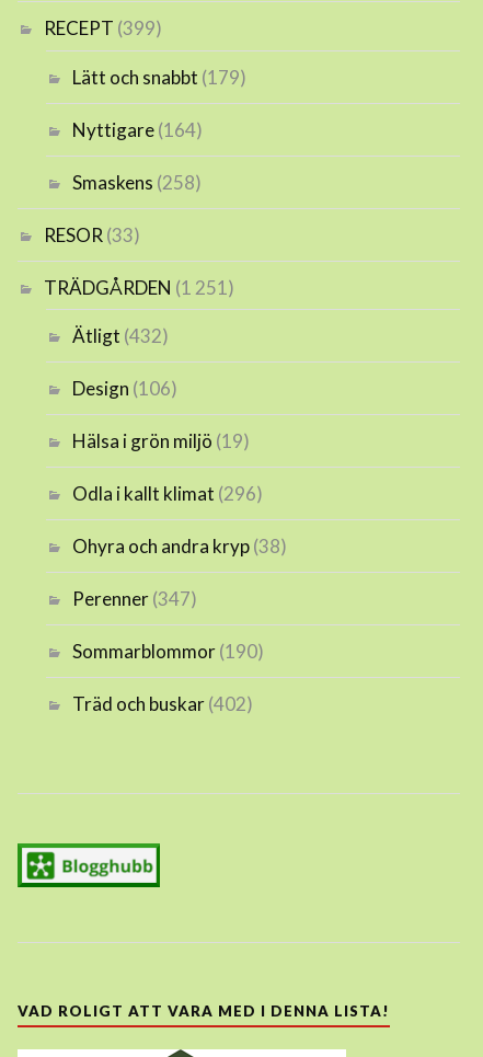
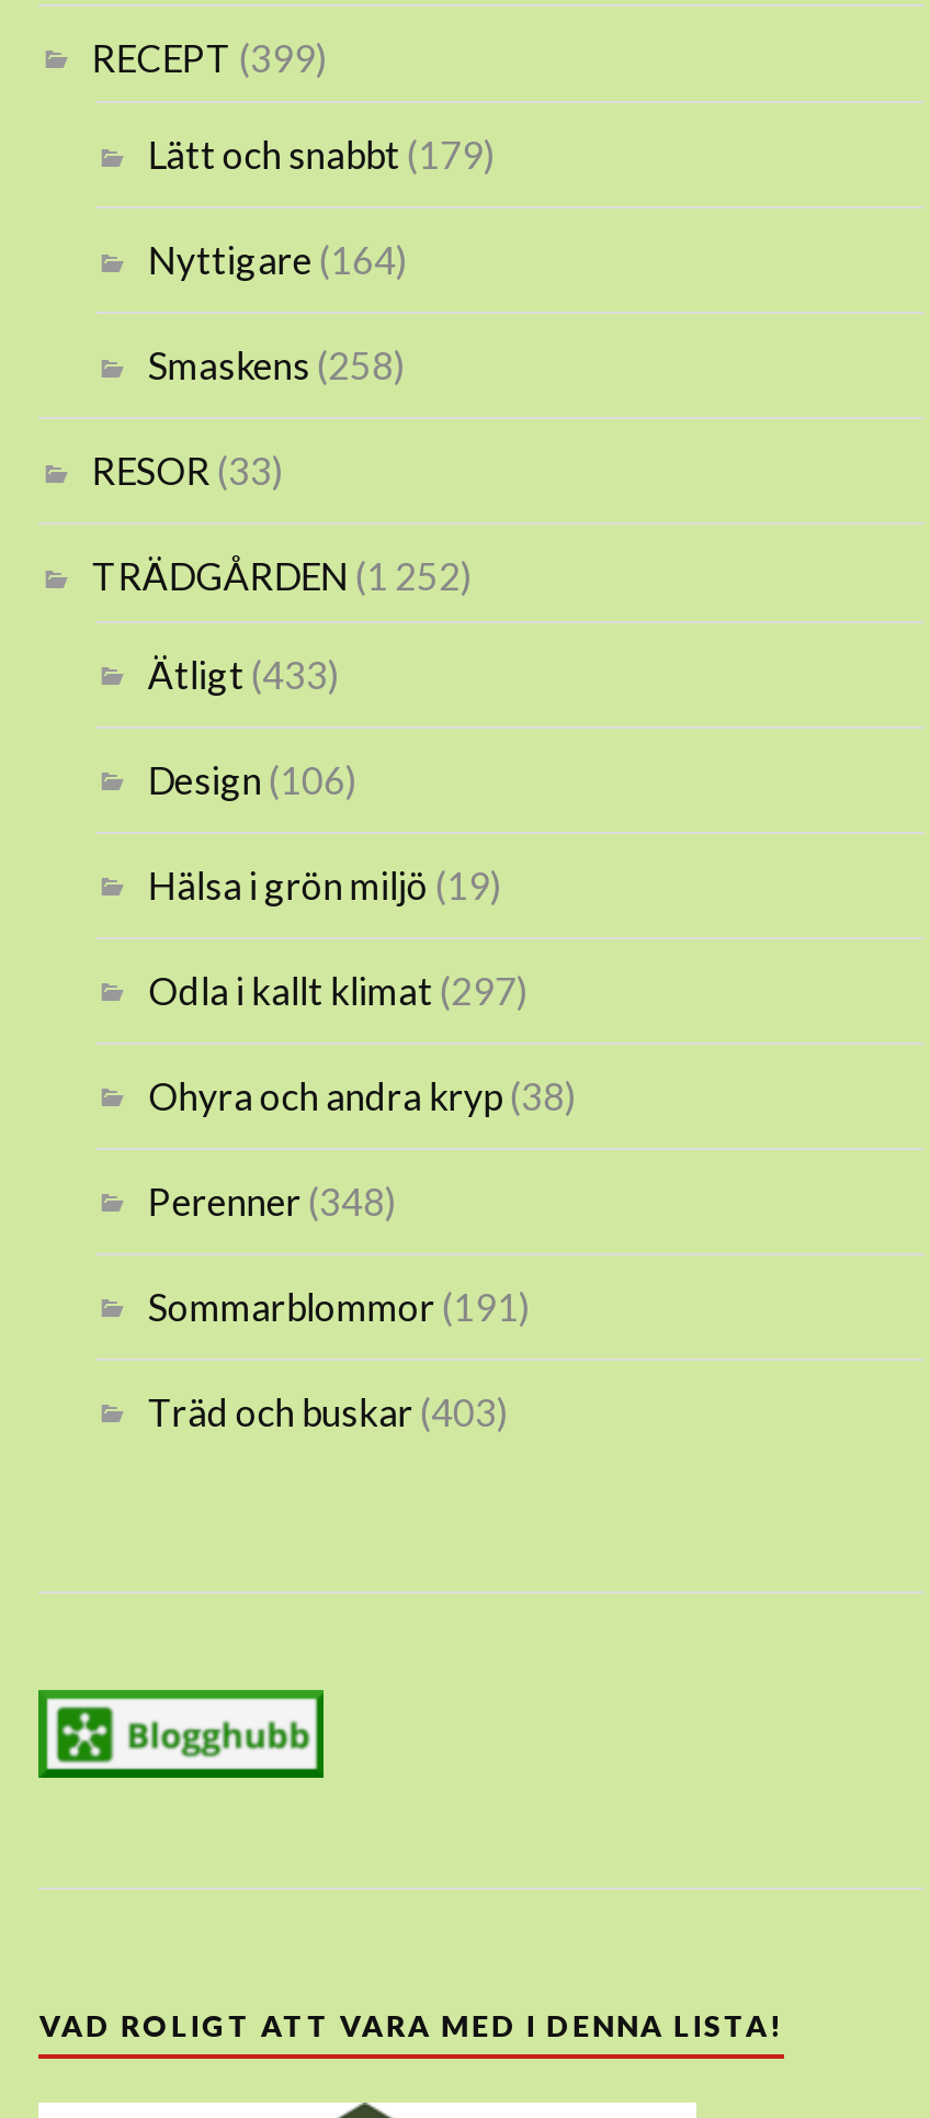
[44,276,235,299] TRÄDGÅRDEN (1 251) -> [92,553,474,599] TRÄDGÅRDEN (1 252)
[72,325,169,348] Ätligt (432) -> [148,651,341,697] Ätligt (433)
[72,482,263,505] Odla i kallt klimat (296) -> [148,967,529,1013] Odla i kallt klimat (297)
[72,588,197,611] Perenner (347) -> [148,1178,398,1224] Perenner (348)
[72,640,264,663] Sommarblommor (190) -> [148,1283,532,1329] Sommarblommor (191)
[72,693,253,716] Träd och buskar (402) -> [148,1388,510,1434] Träd och buskar (403)

